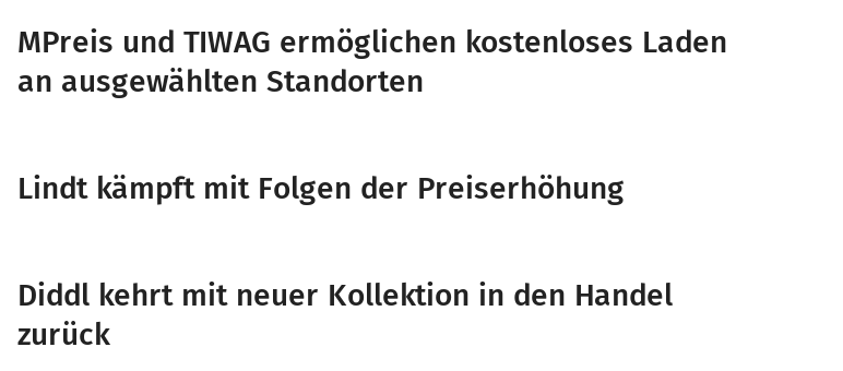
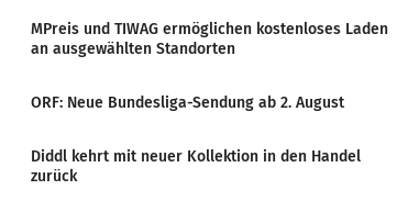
[17,170,625,207] Lindt kämpft mit Folgen der Preiserhöhung -> [31,93,344,112] ORF: Neue Bundesliga-Sendung ab 2. August

